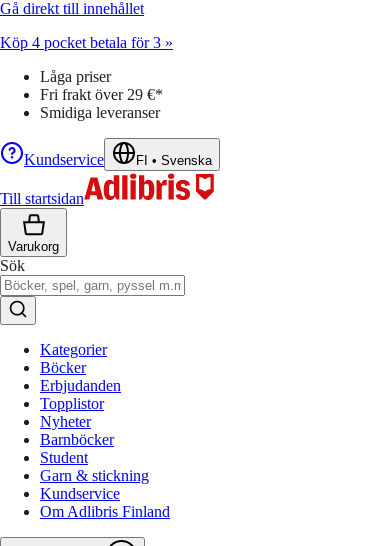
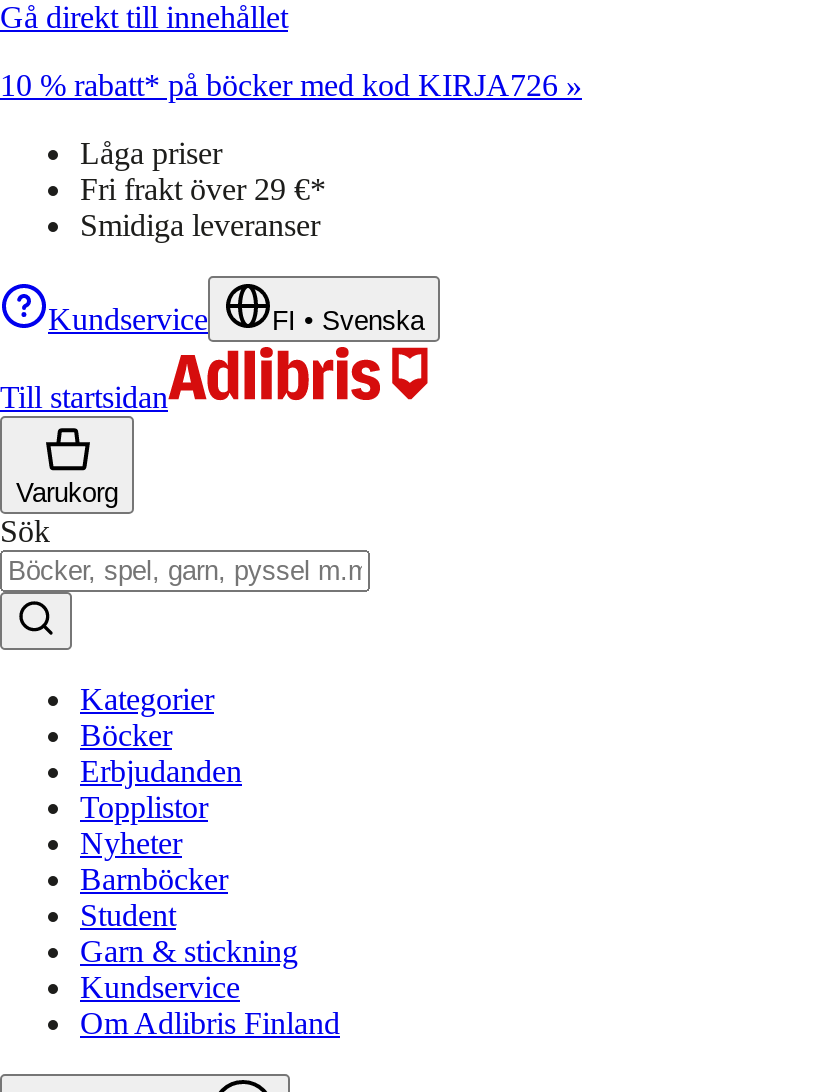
[0,34,173,51] Köp 4 pocket betala för 3 » -> [0,68,582,102] 10 % rabatt* på böcker med kod KIRJA726 »

